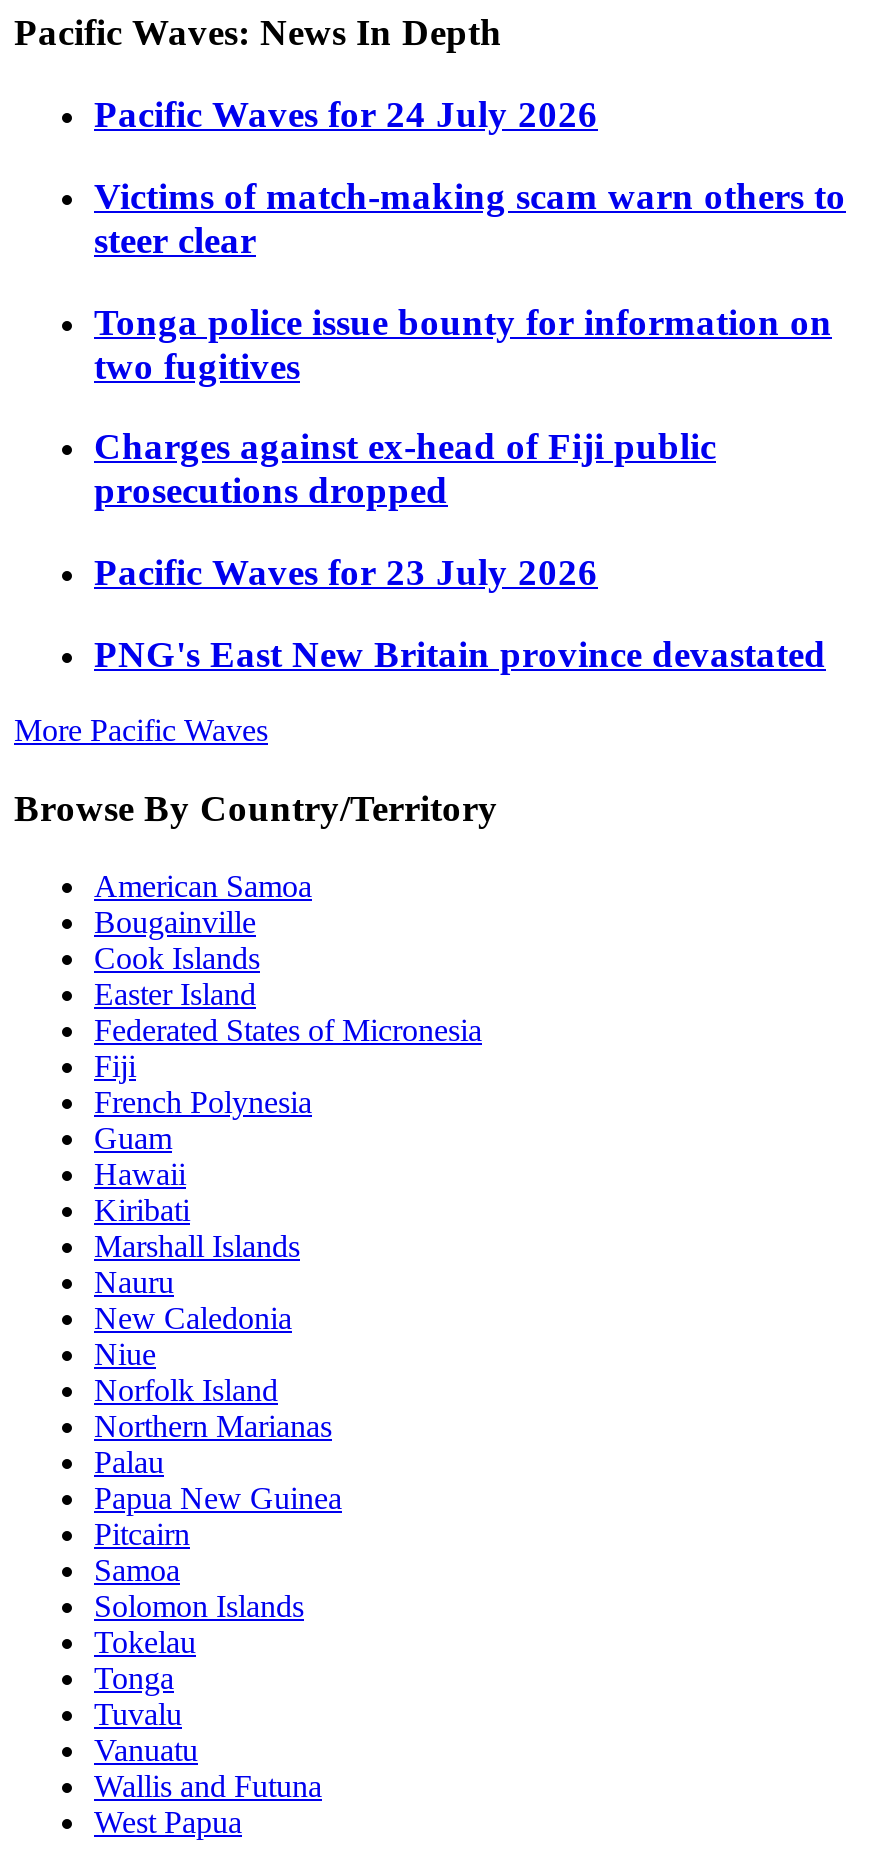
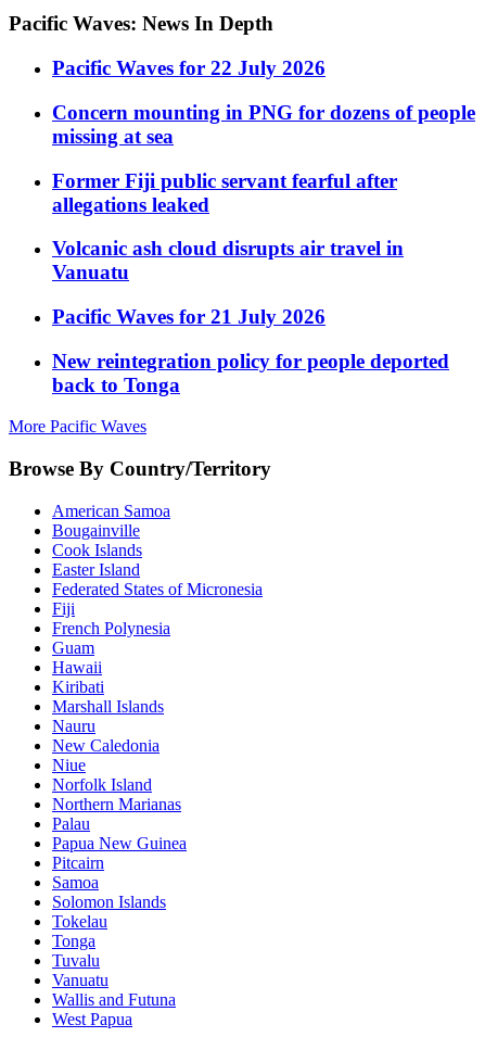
[94,93,598,135] Pacific Waves for 24 July 2026 -> [52,57,326,79] Pacific Waves for 22 July 2026
[94,175,846,261] Victims of match-making scam warn others to | steer clear -> [52,101,475,147] Concern mounting in PNG for dozens of people | missing at sea
[94,300,832,386] Tonga police issue bounty for information on | two fugitives -> [52,169,397,216] Former Fiji public servant fearful after | allegations leaked
[94,426,716,512] Charges against ex-head of Fiji public | prosecutions dropped -> [52,237,404,284] Volcanic ash cloud disrupts air travel in | Vanuatu
[94,551,598,593] Pacific Waves for 23 July 2026 -> [52,305,326,328] Pacific Waves for 21 July 2026
[94,632,826,674] PNG's East New Britain province devastated -> [52,349,449,396] New reintegration policy for people deported | back to Tonga

